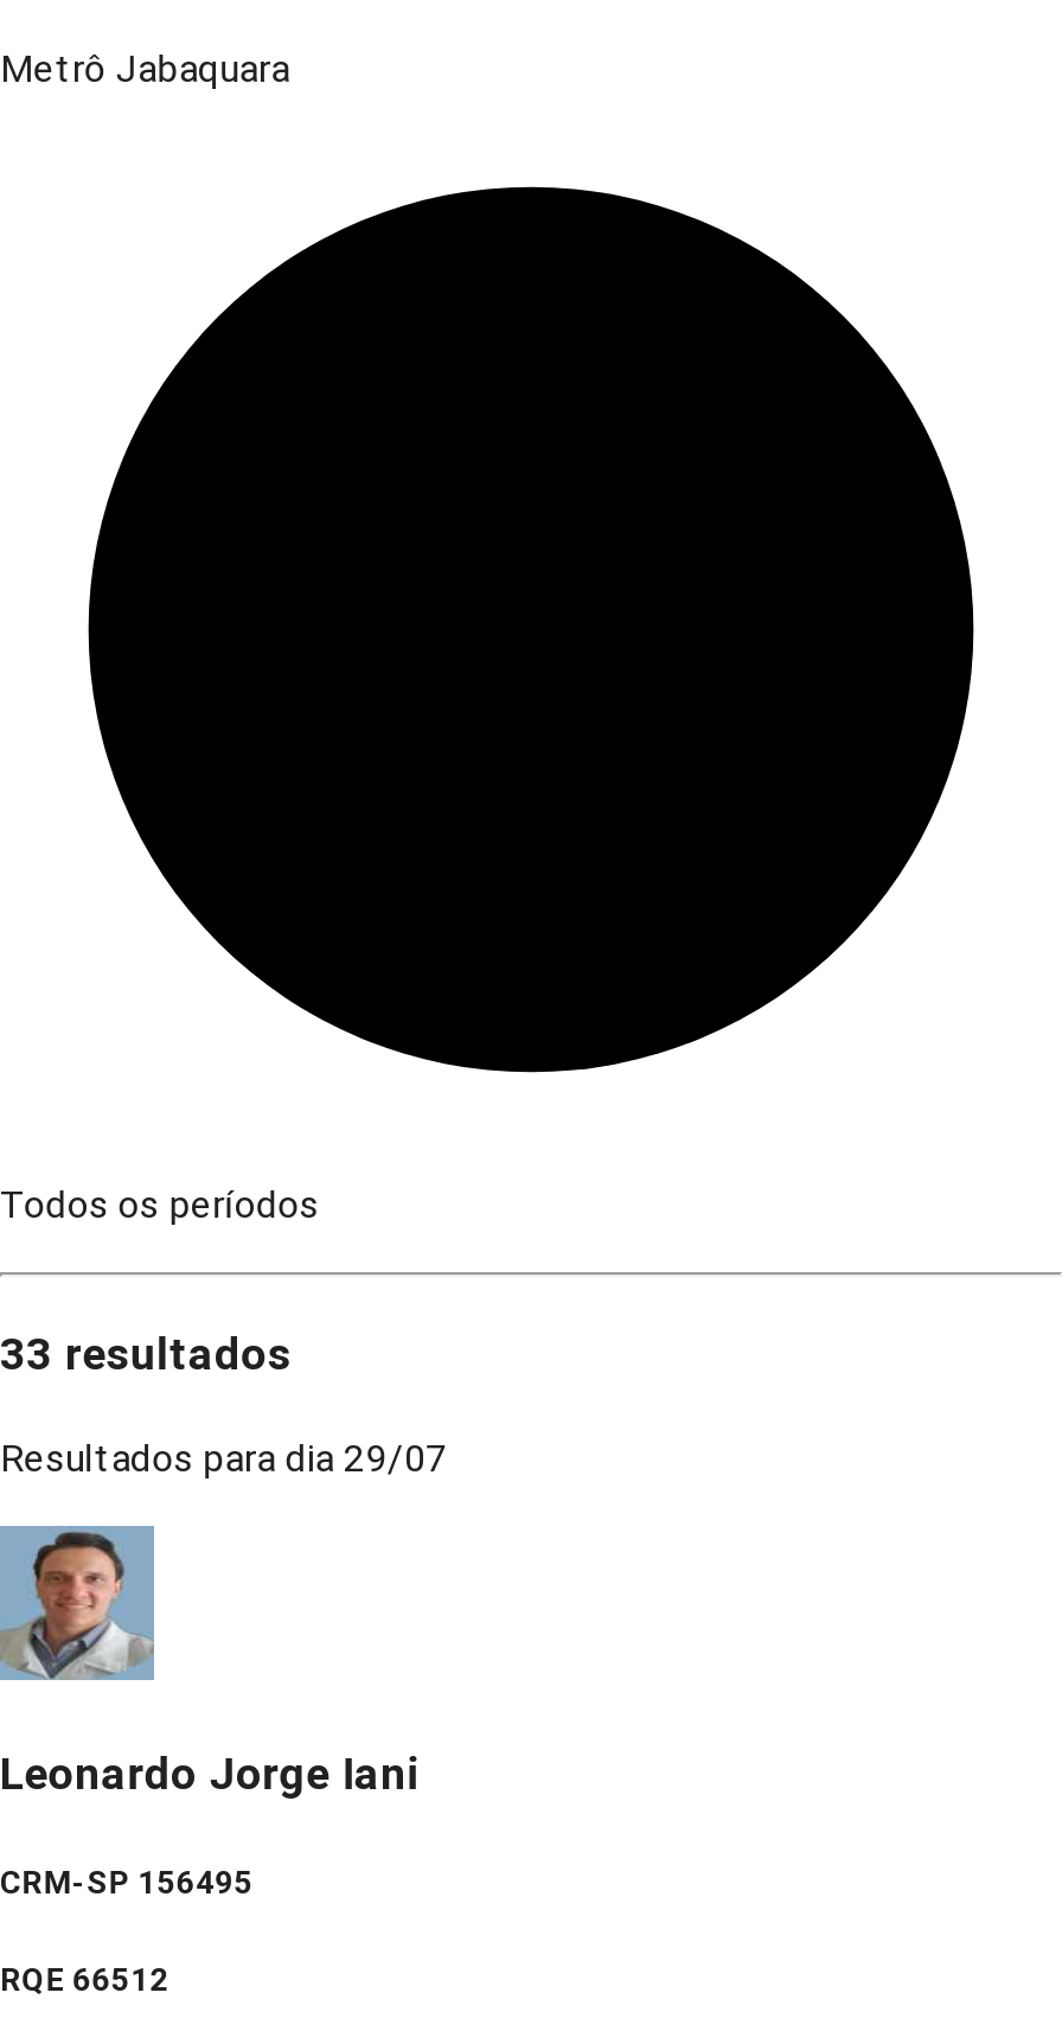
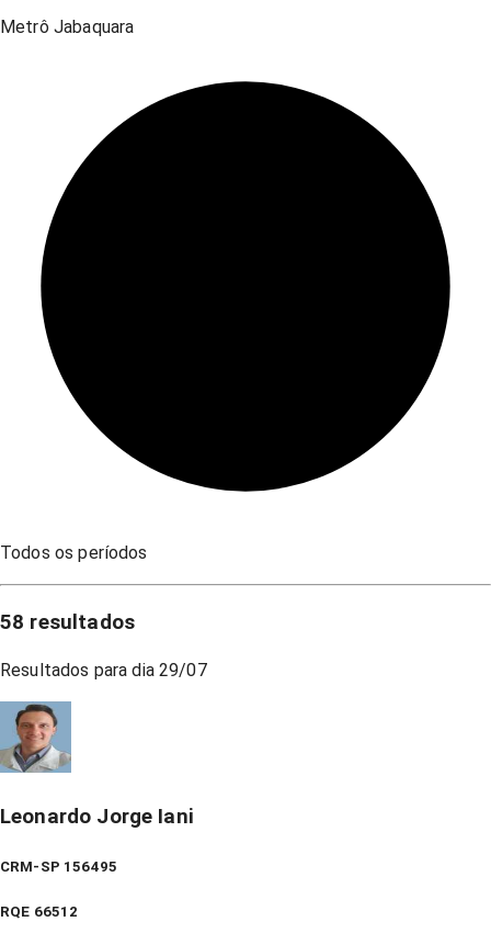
[0,1328,292,1380] 33 resultados -> [0,610,135,634] 58 resultados

